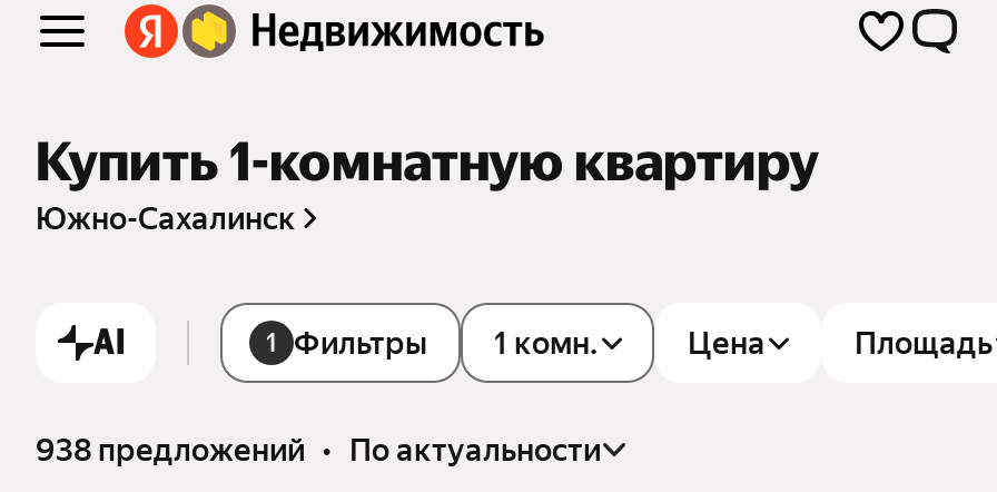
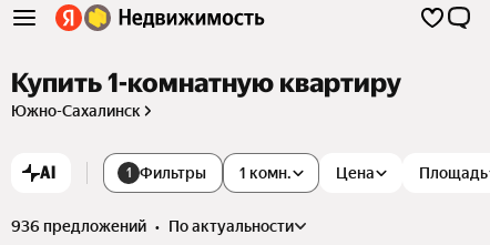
[36,431,601,467] 938 предложений • по актуальности -> [11,217,294,235] 936 предложений • по актуальности

